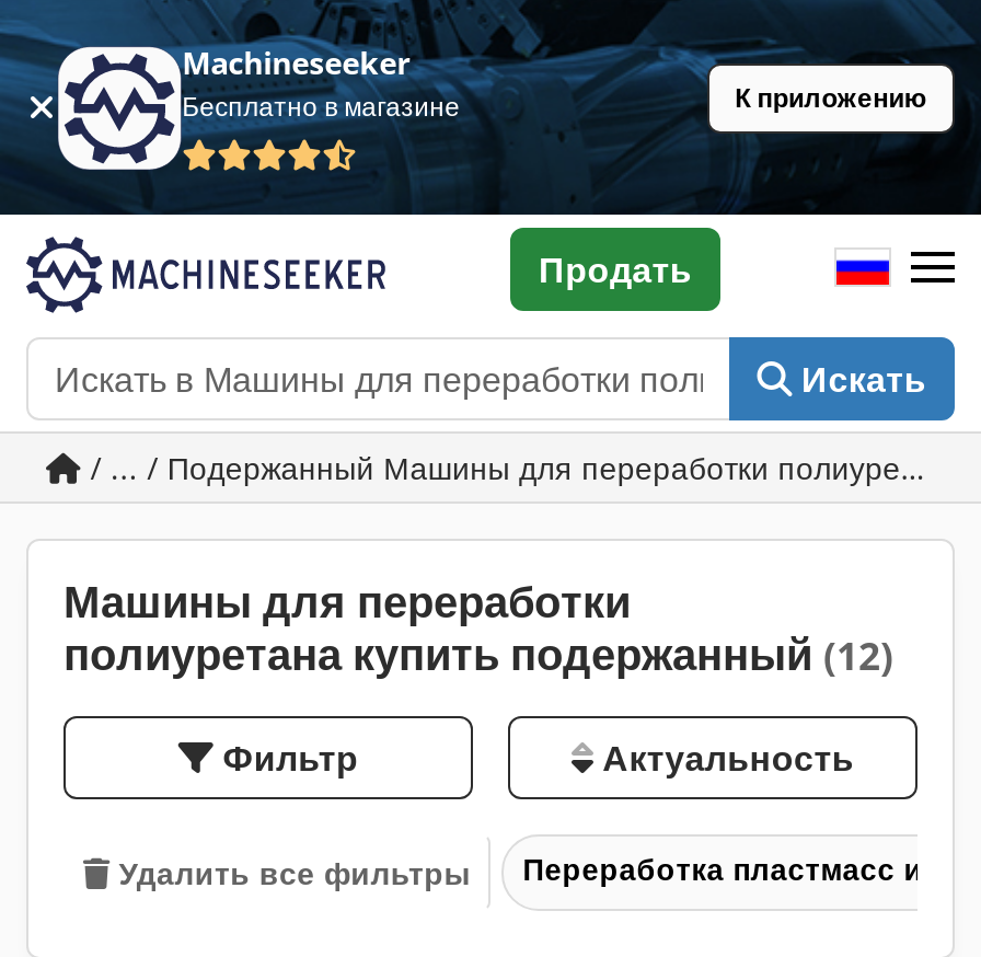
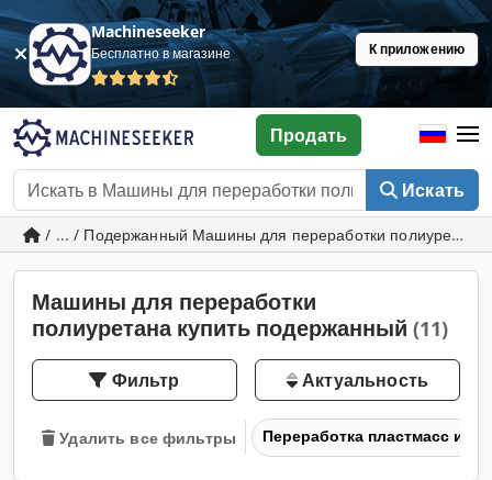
[64,624,893,683] полиуретана купить подержанный (12) -> [32,313,448,343] полиуретана купить подержанный (11)

